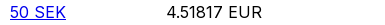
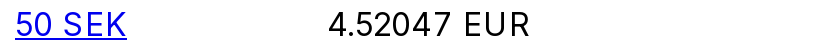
[166,2,262,22] 4.51817 EUR -> [327,5,531,45] 4.52047 EUR

